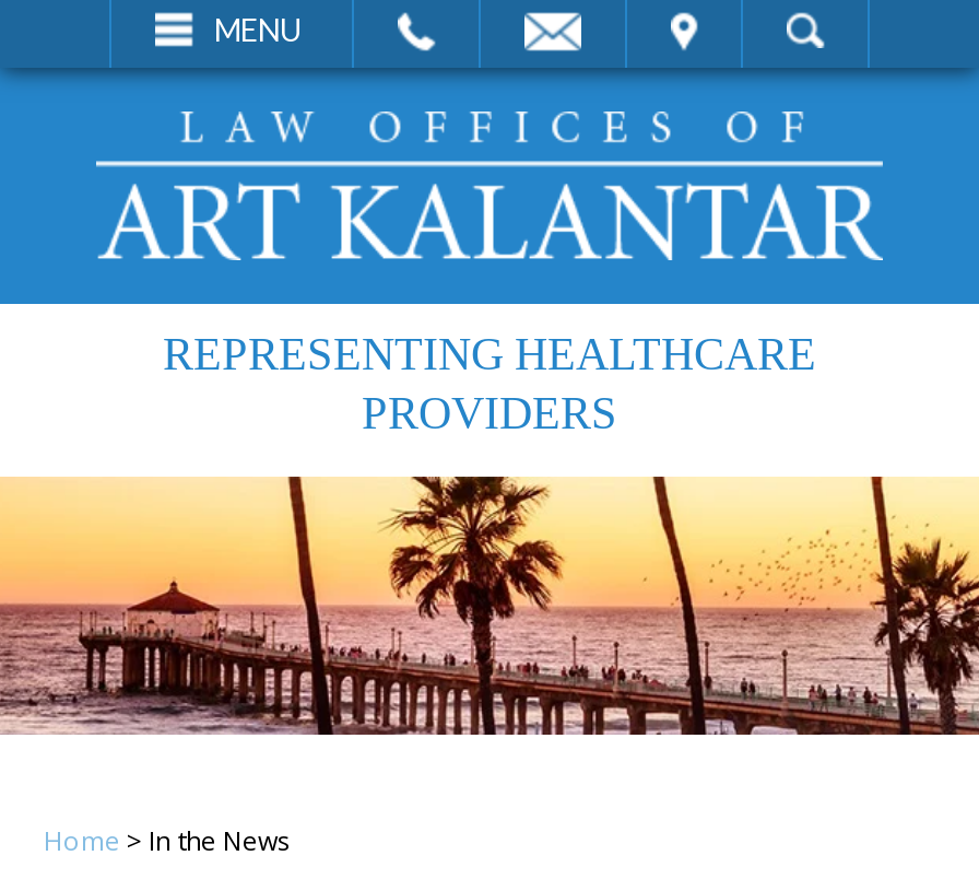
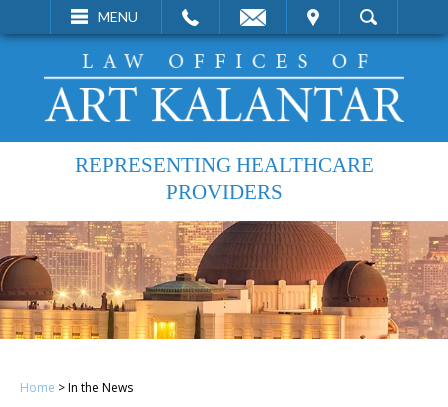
[7,474,972,737] [image] -> [3,220,445,340] [image]

